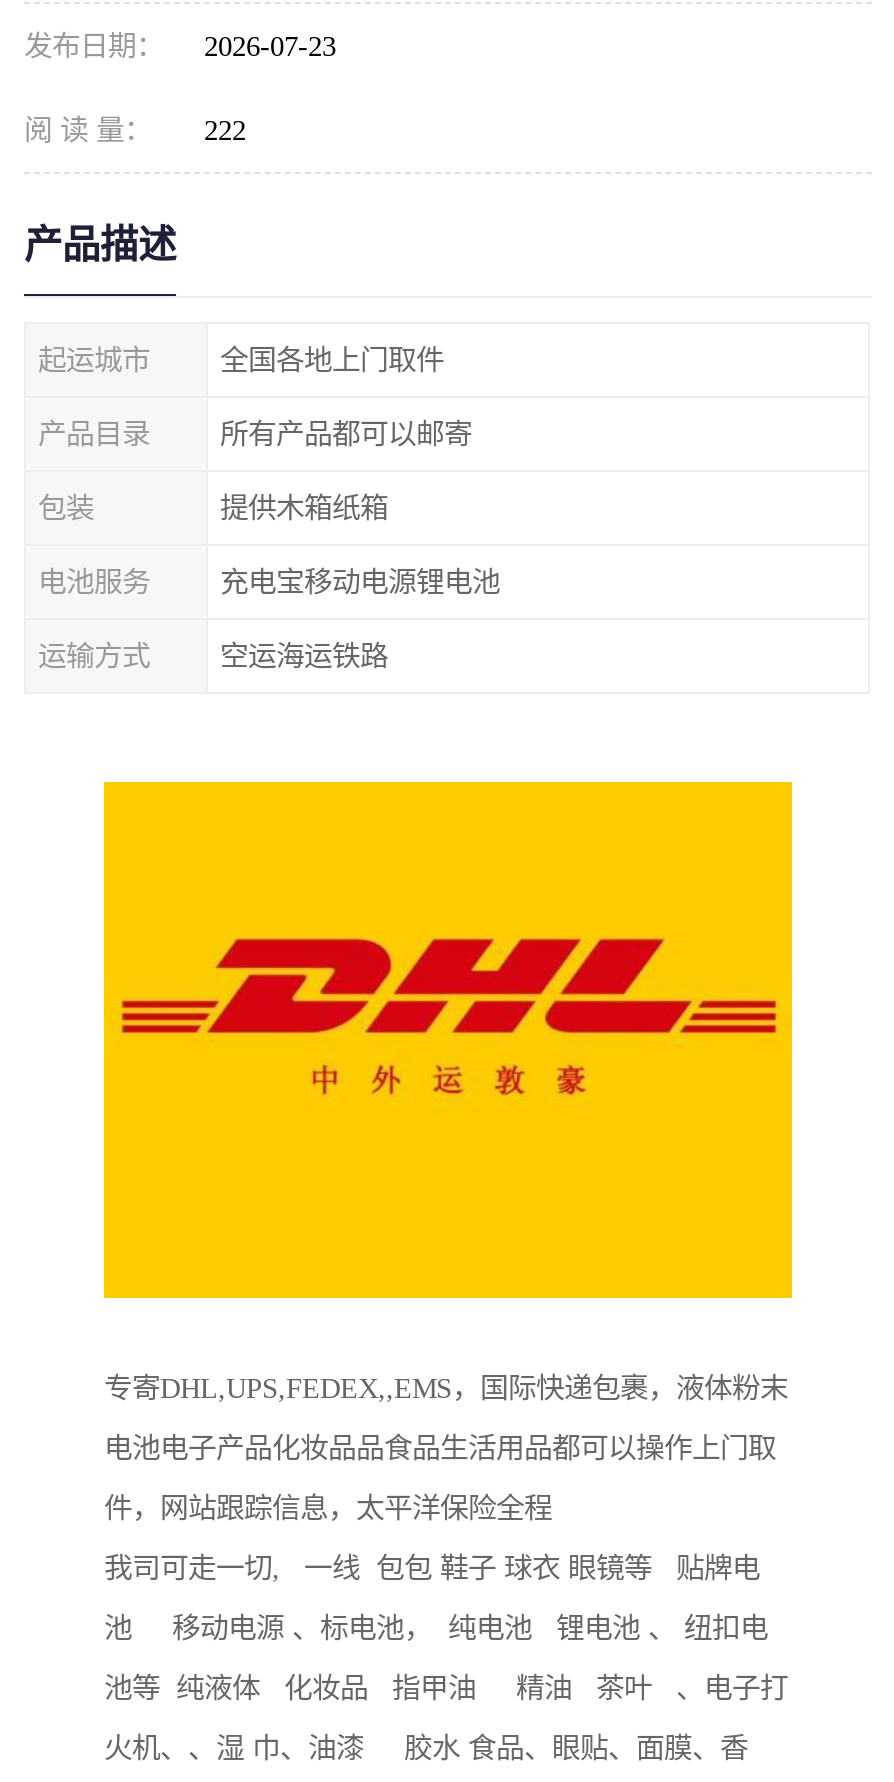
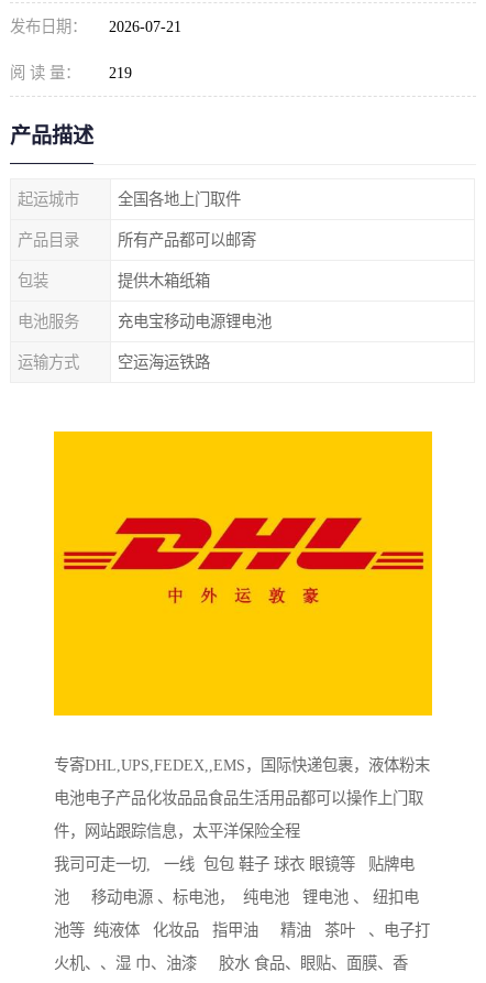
[24,30,336,62] 发布日期： 2026-07-23 -> [10,18,181,35] 发布日期： 2026-07-21
[24,114,246,146] 阅 读 量： 222 -> [10,64,132,81] 阅 读 量： 219

